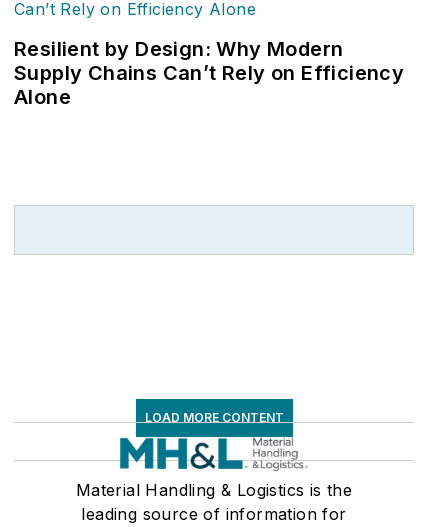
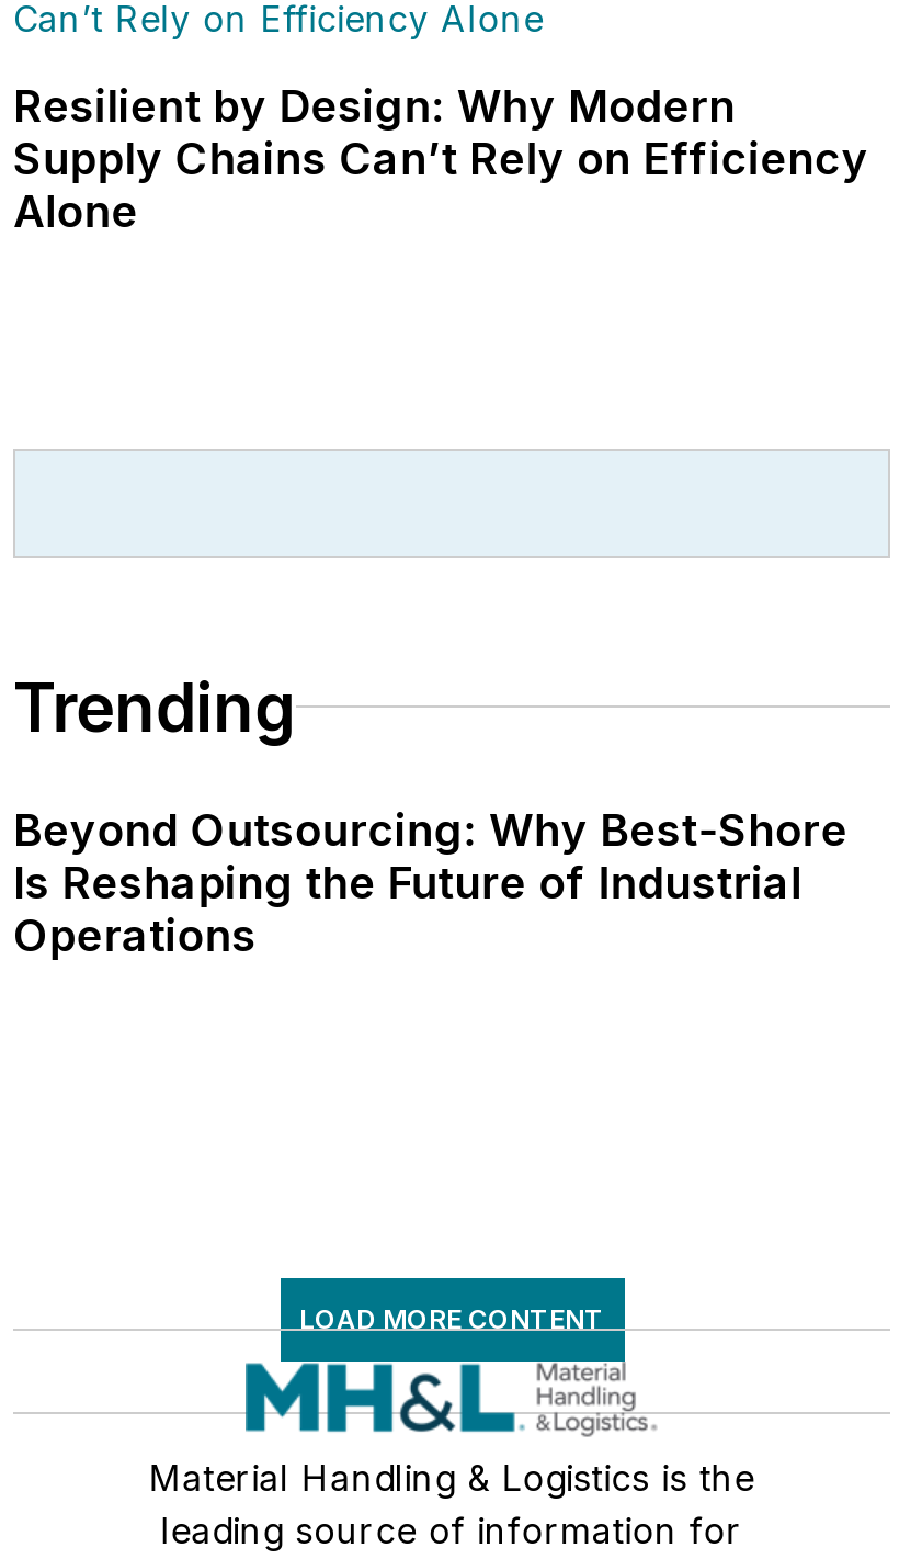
none -> [13,668,848,962] Trending | Beyond Outsourcing: Why Best-Shore | Is Reshaping the Future of Industrial | Operations

